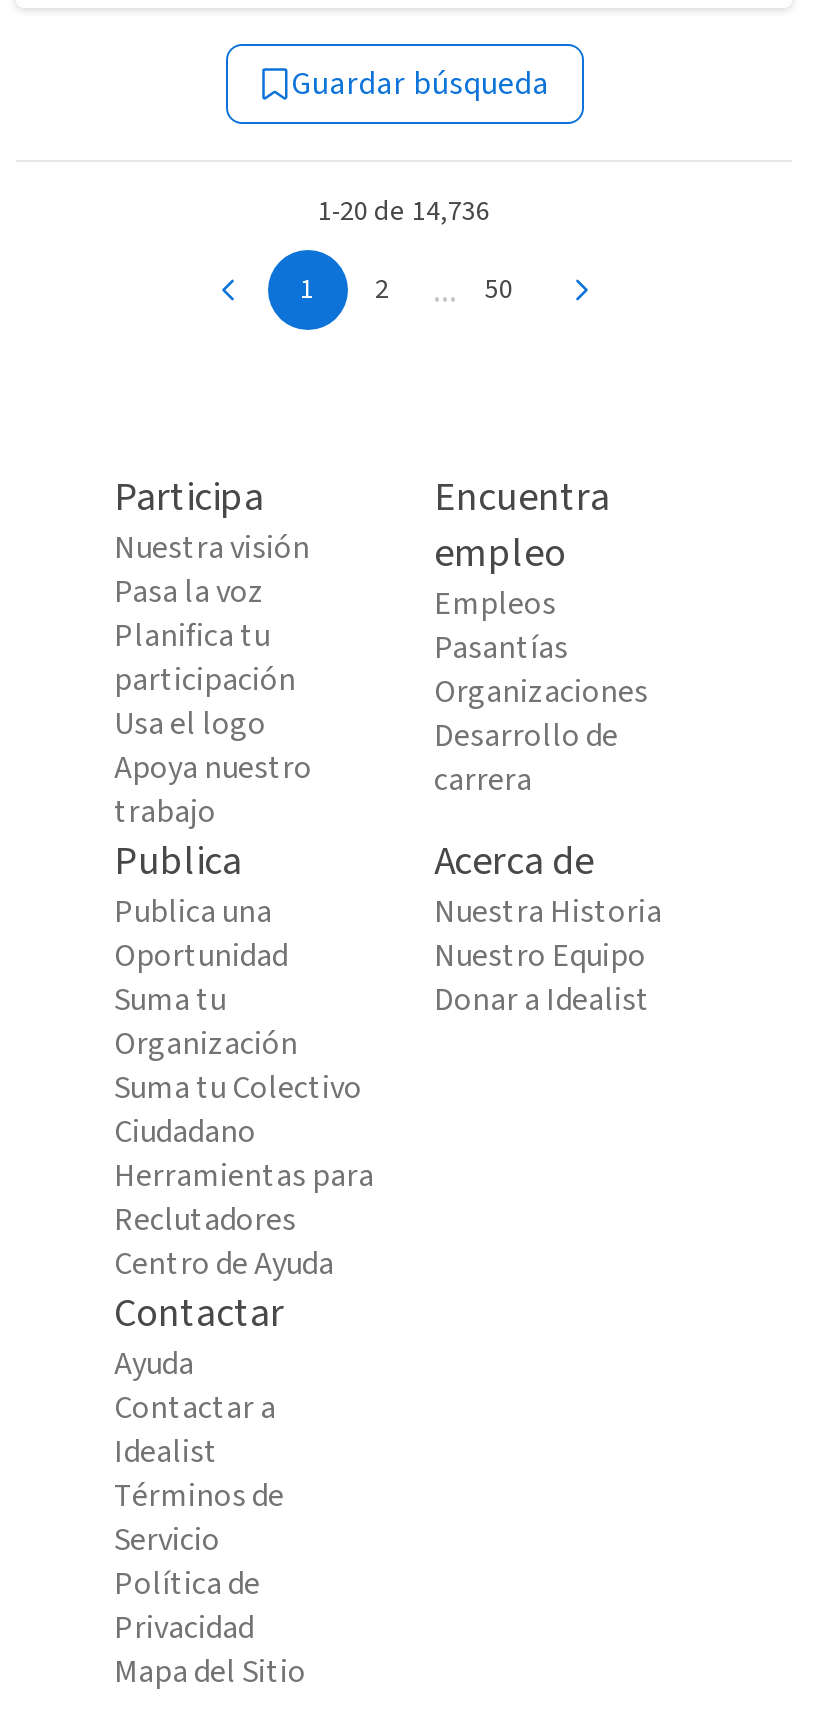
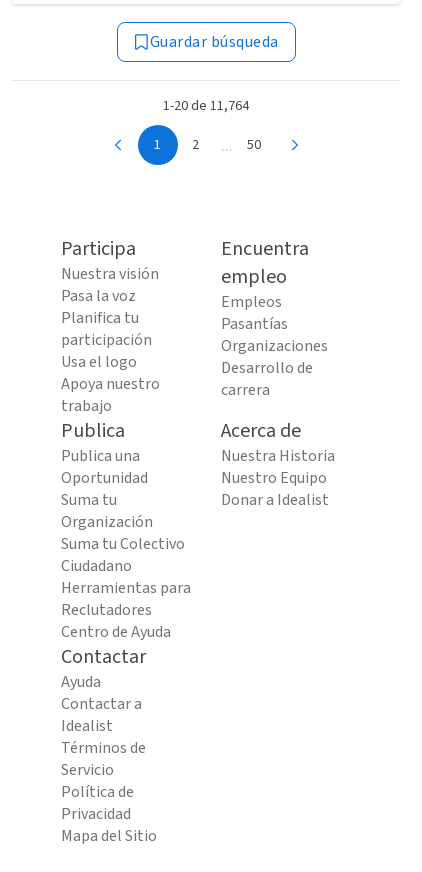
[318,192,490,232] 1-20 de 14,736 -> [163,96,249,116] 1-20 de 11,764

